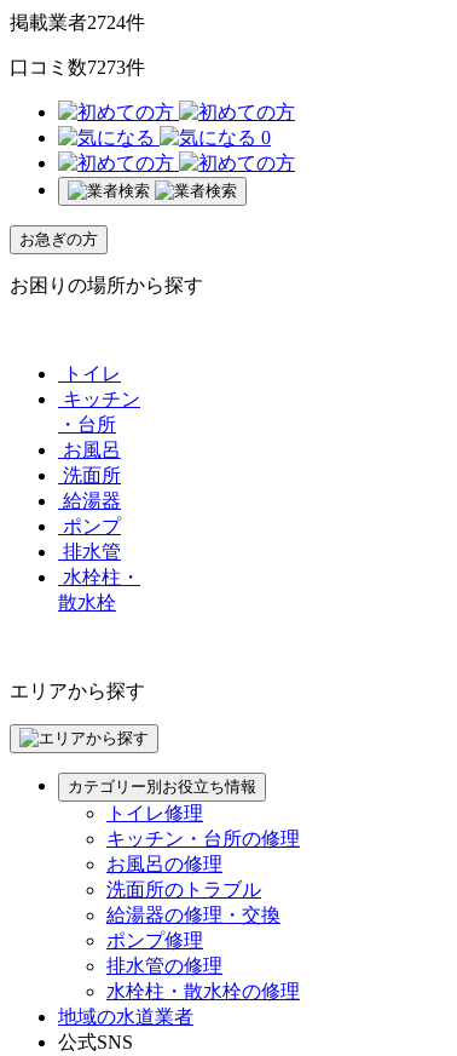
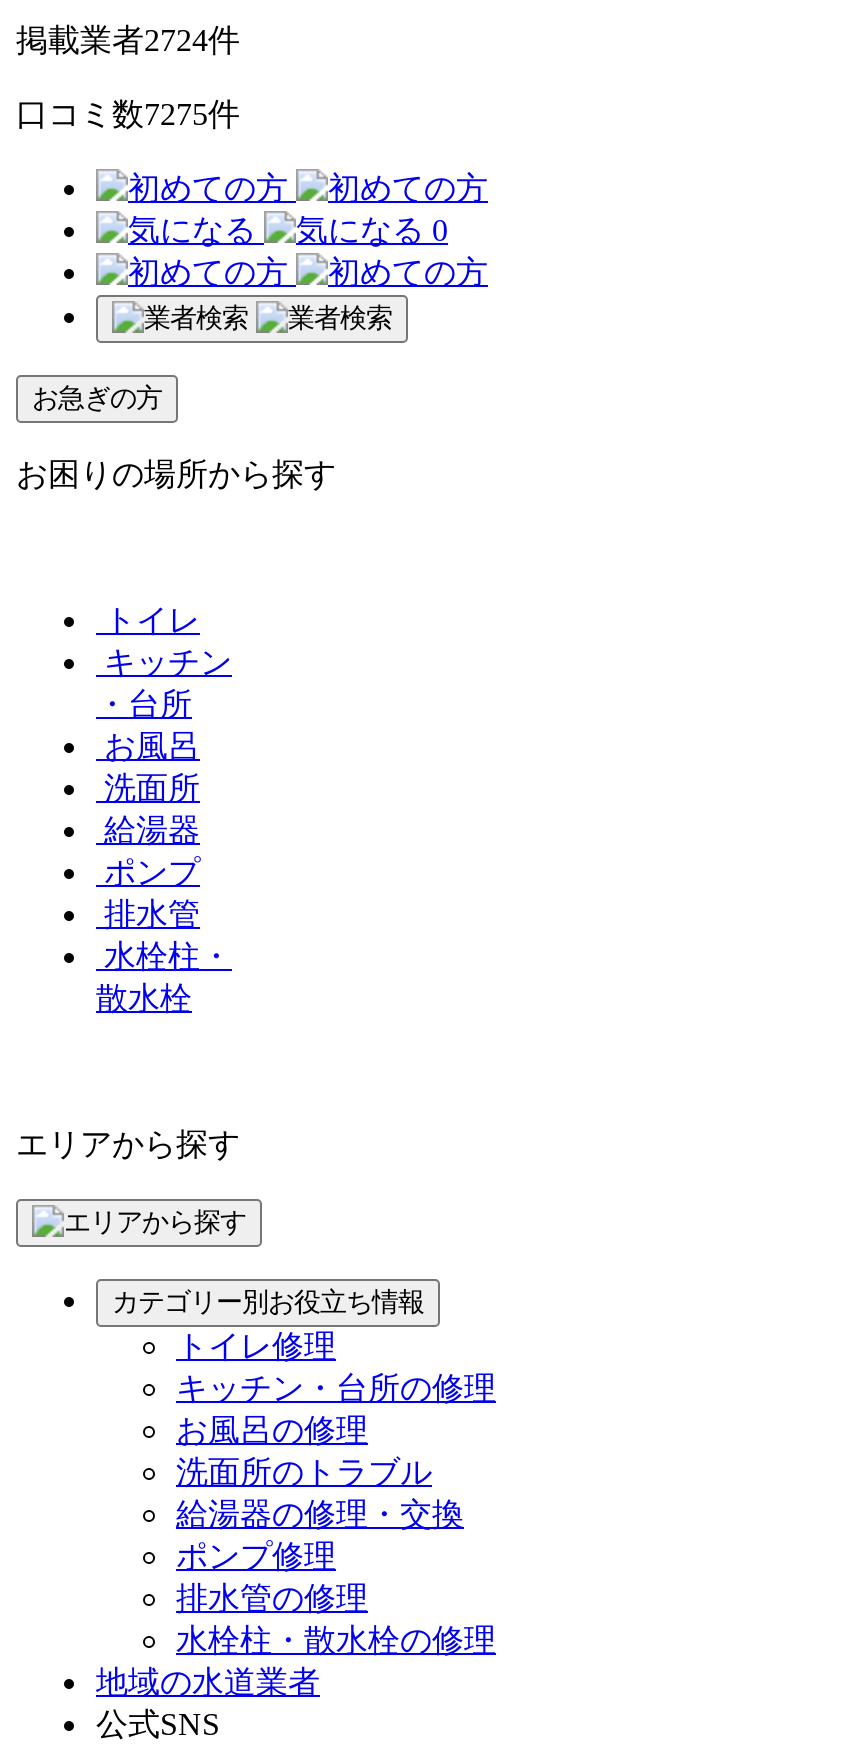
[10,57,145,78] 口コミ数7273件 -> [16,97,240,131] 口コミ数7275件

